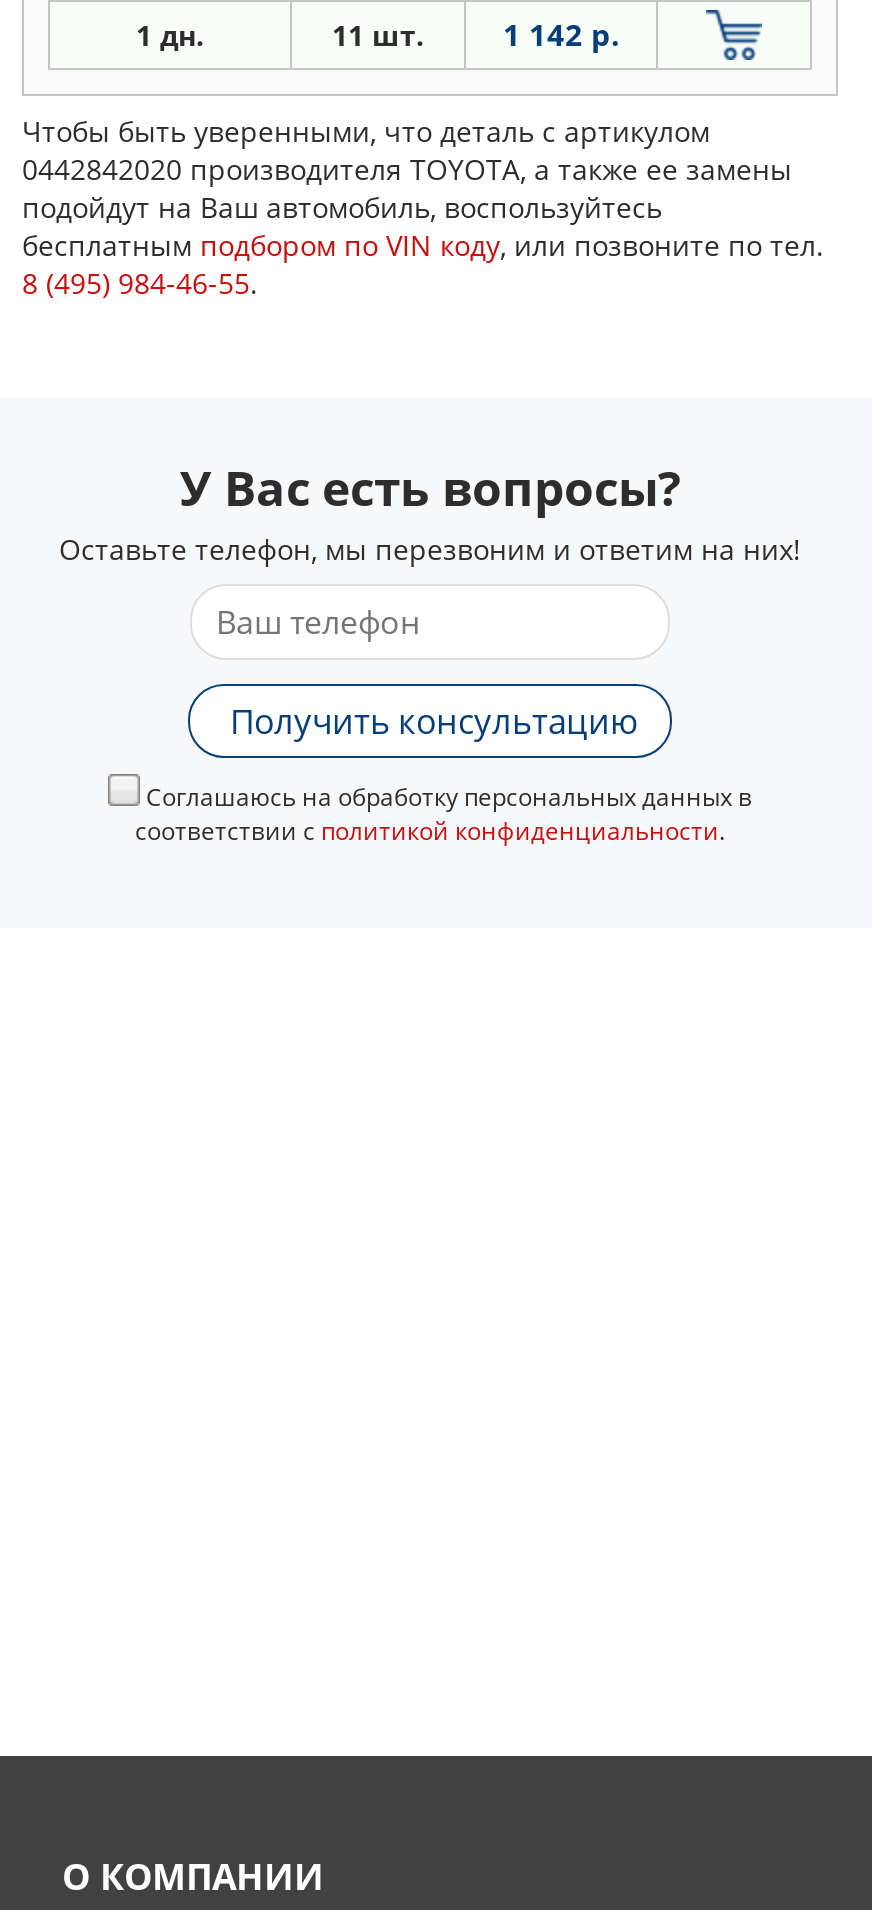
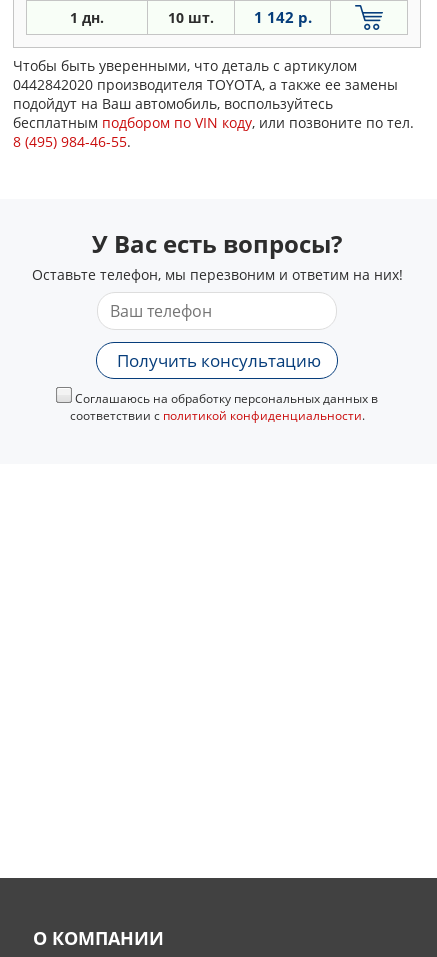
[332,17,424,55] 11 шт. -> [168,8,214,27] 10 шт.

